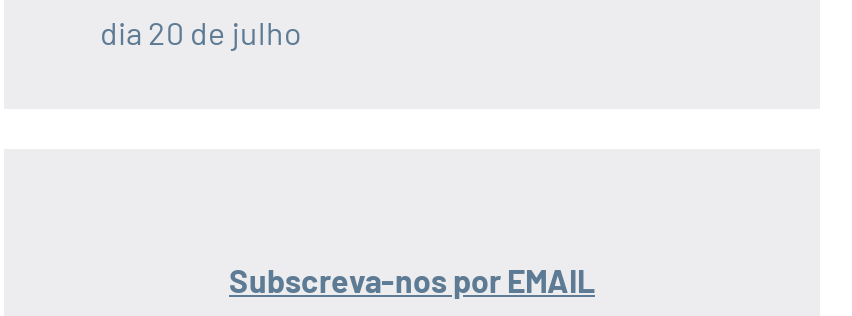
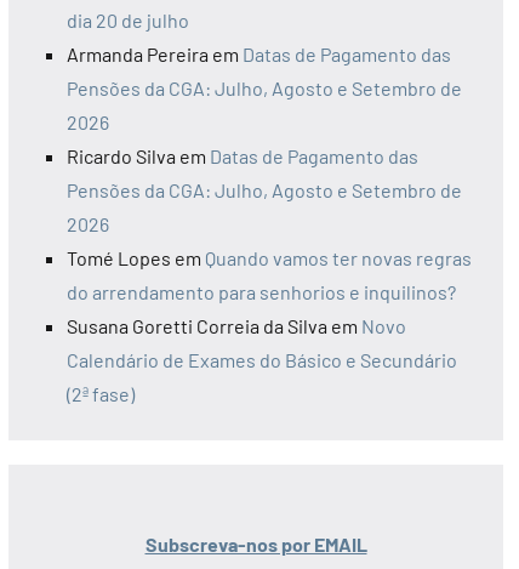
none -> [67,42,472,405] Armanda Pereira em Datas de Pagamento das | Pensões da CGA: Julho, Agosto e Setembro de | 2026 | Ricardo Silva em Datas de Pagamento das | Pensões da CGA: Julho, Agosto e Setembro de | 2026 | Tomé Lopes em Quando vamos ter novas regras | do arrendamento para senhorios e inquilinos? | Susana Goretti Correia da Silva em Novo | Calendário de Exames do Básico e Secundário | (2ª fase)

